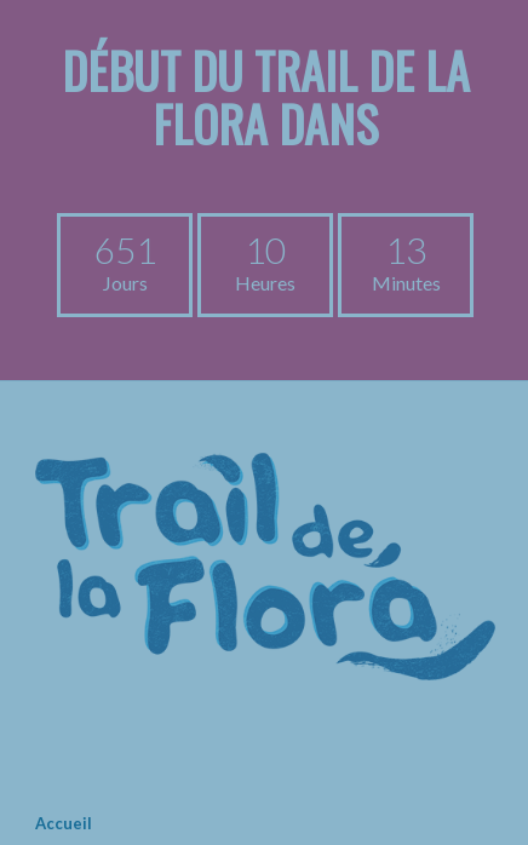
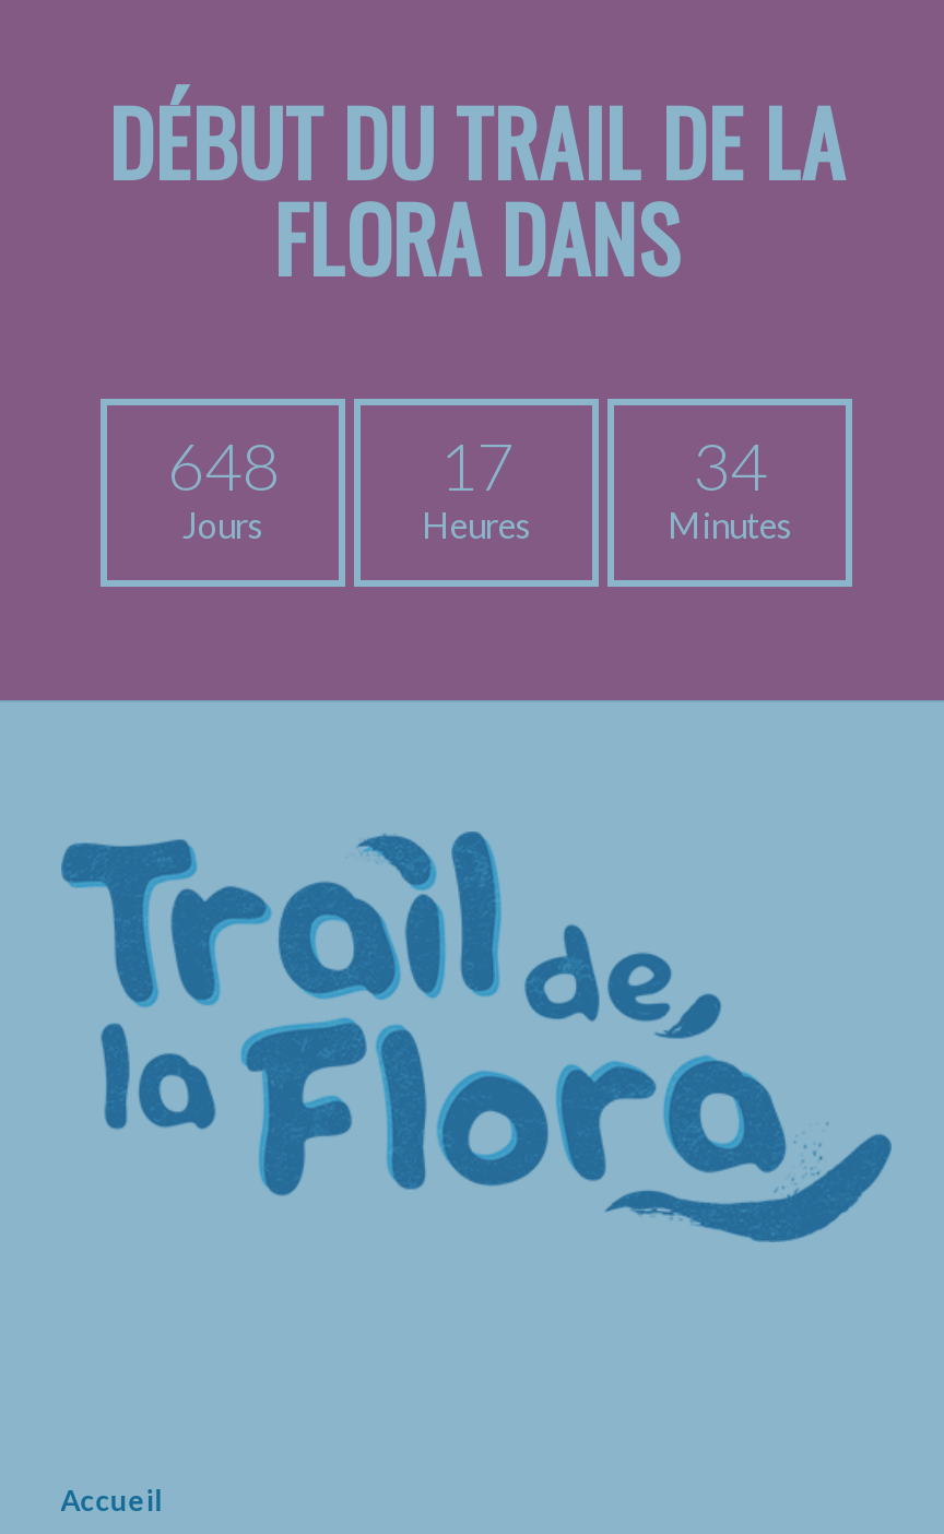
[94,228,156,271] 651 -> [167,425,279,504] 648
[245,228,286,271] 10 -> [439,425,514,504] 17
[385,228,426,271] 13 -> [693,425,767,504] 34

